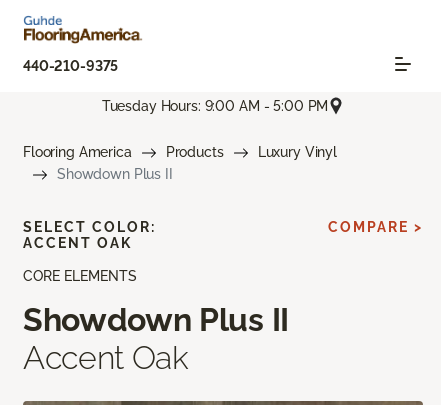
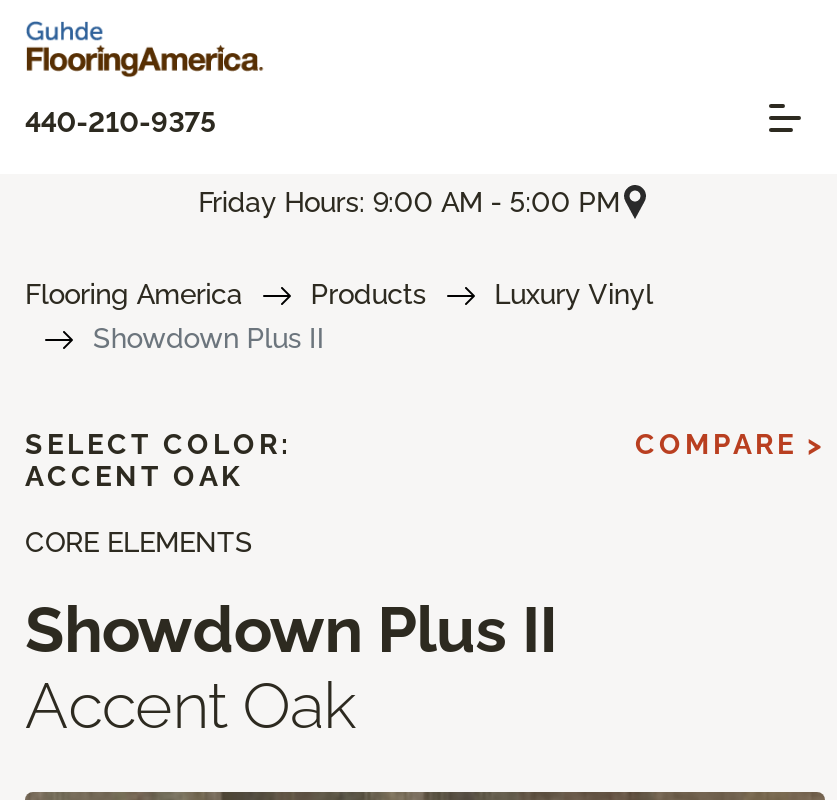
[102,98,328,114] Tuesday Hours: 9:00 AM - 5:00 PM -> [198,185,620,217] Friday Hours: 9:00 AM - 5:00 PM

